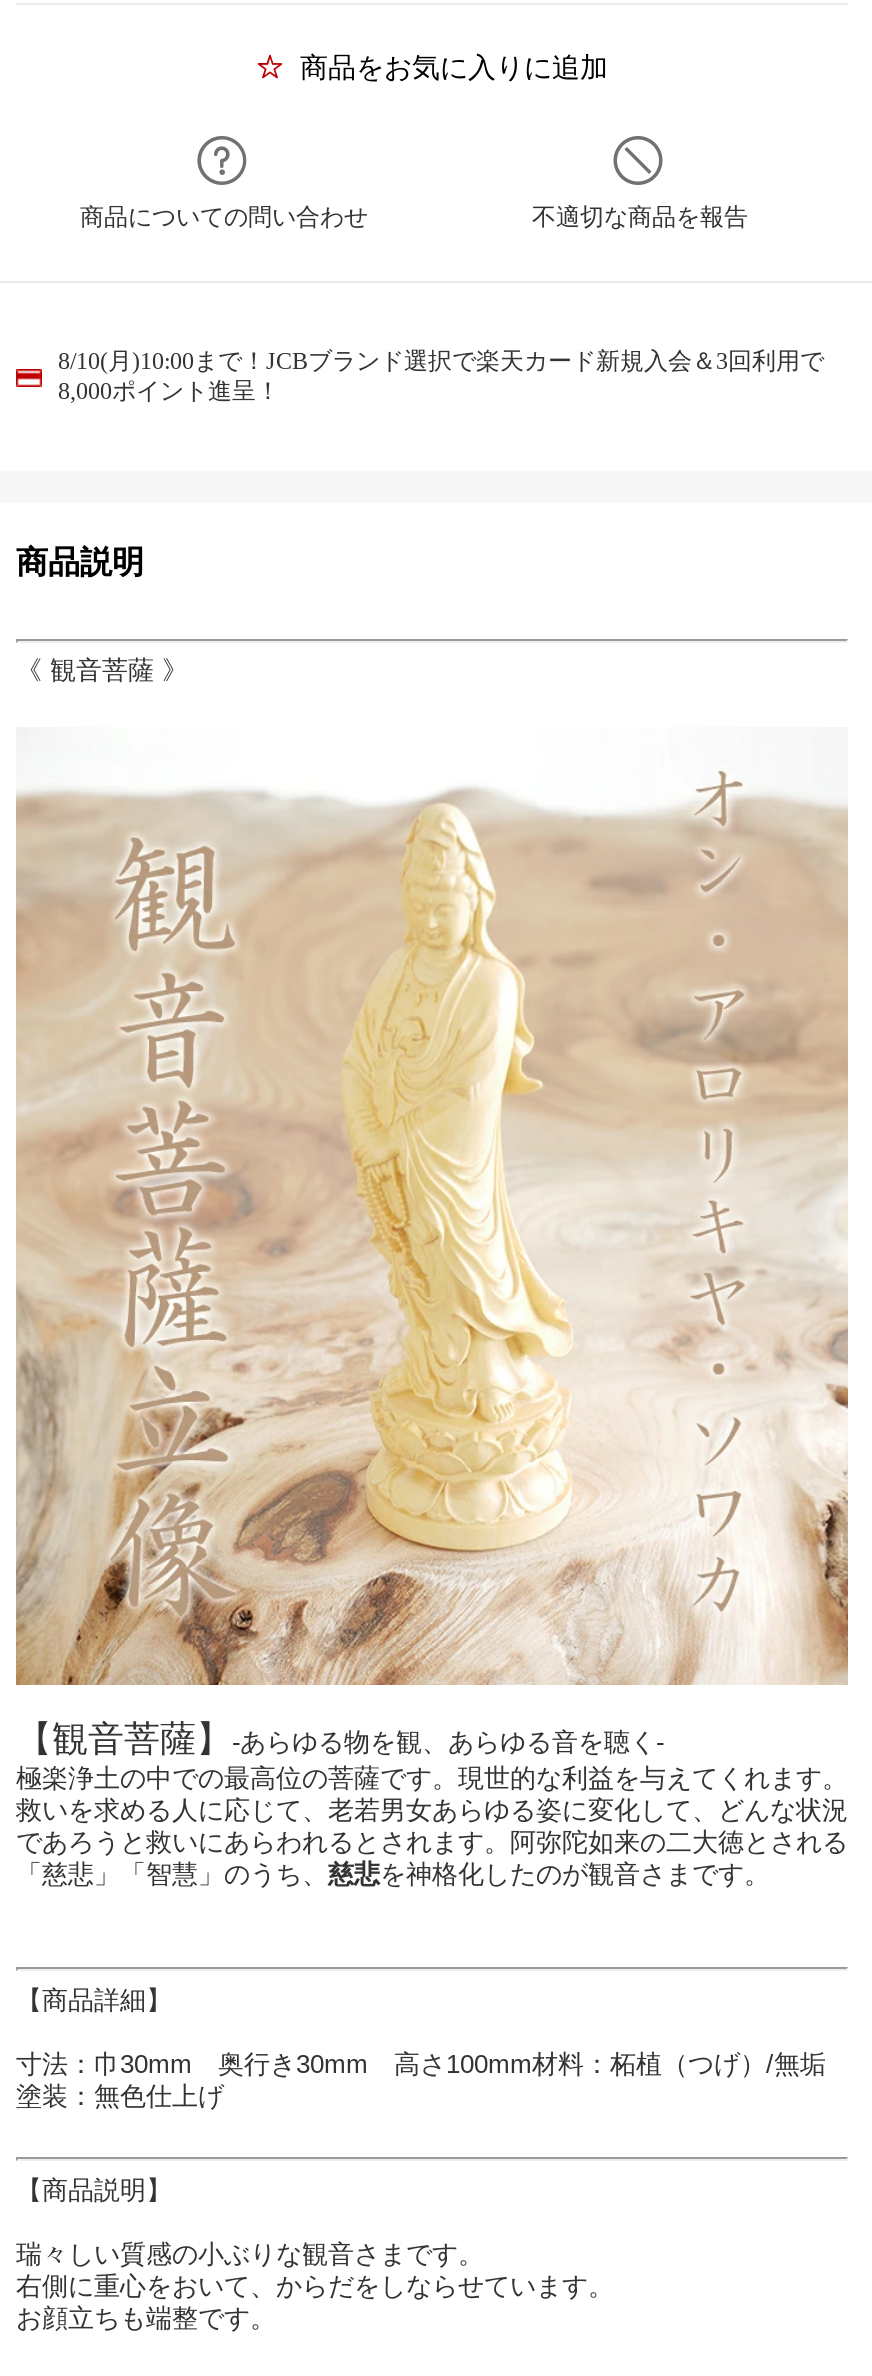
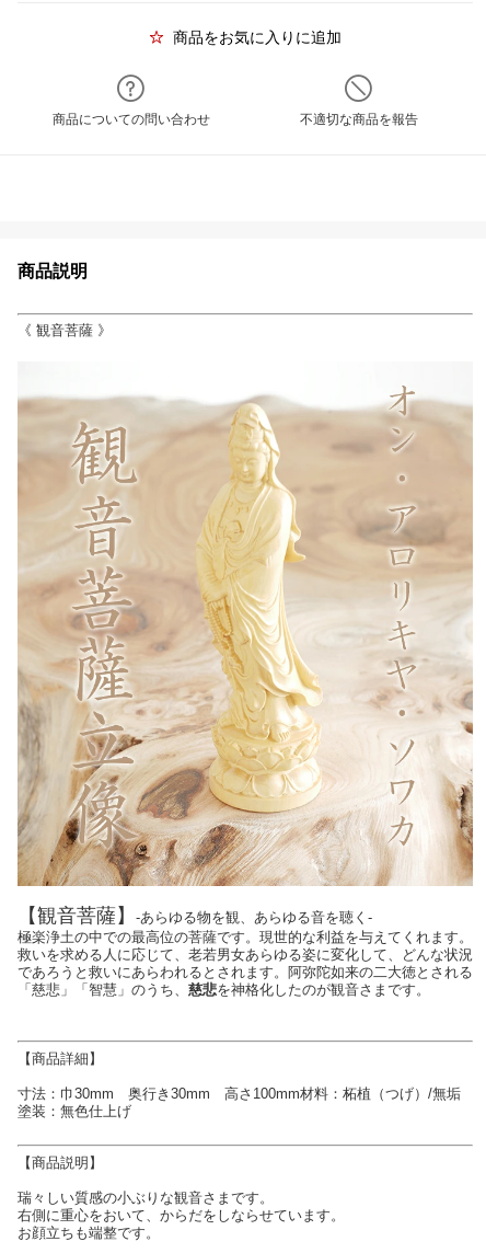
[58,347,824,405] 8/10(月)10:00まで！JCBブランド選択で楽天カード新規入会＆3回利用で | 8,000ポイント進呈！ -> none

